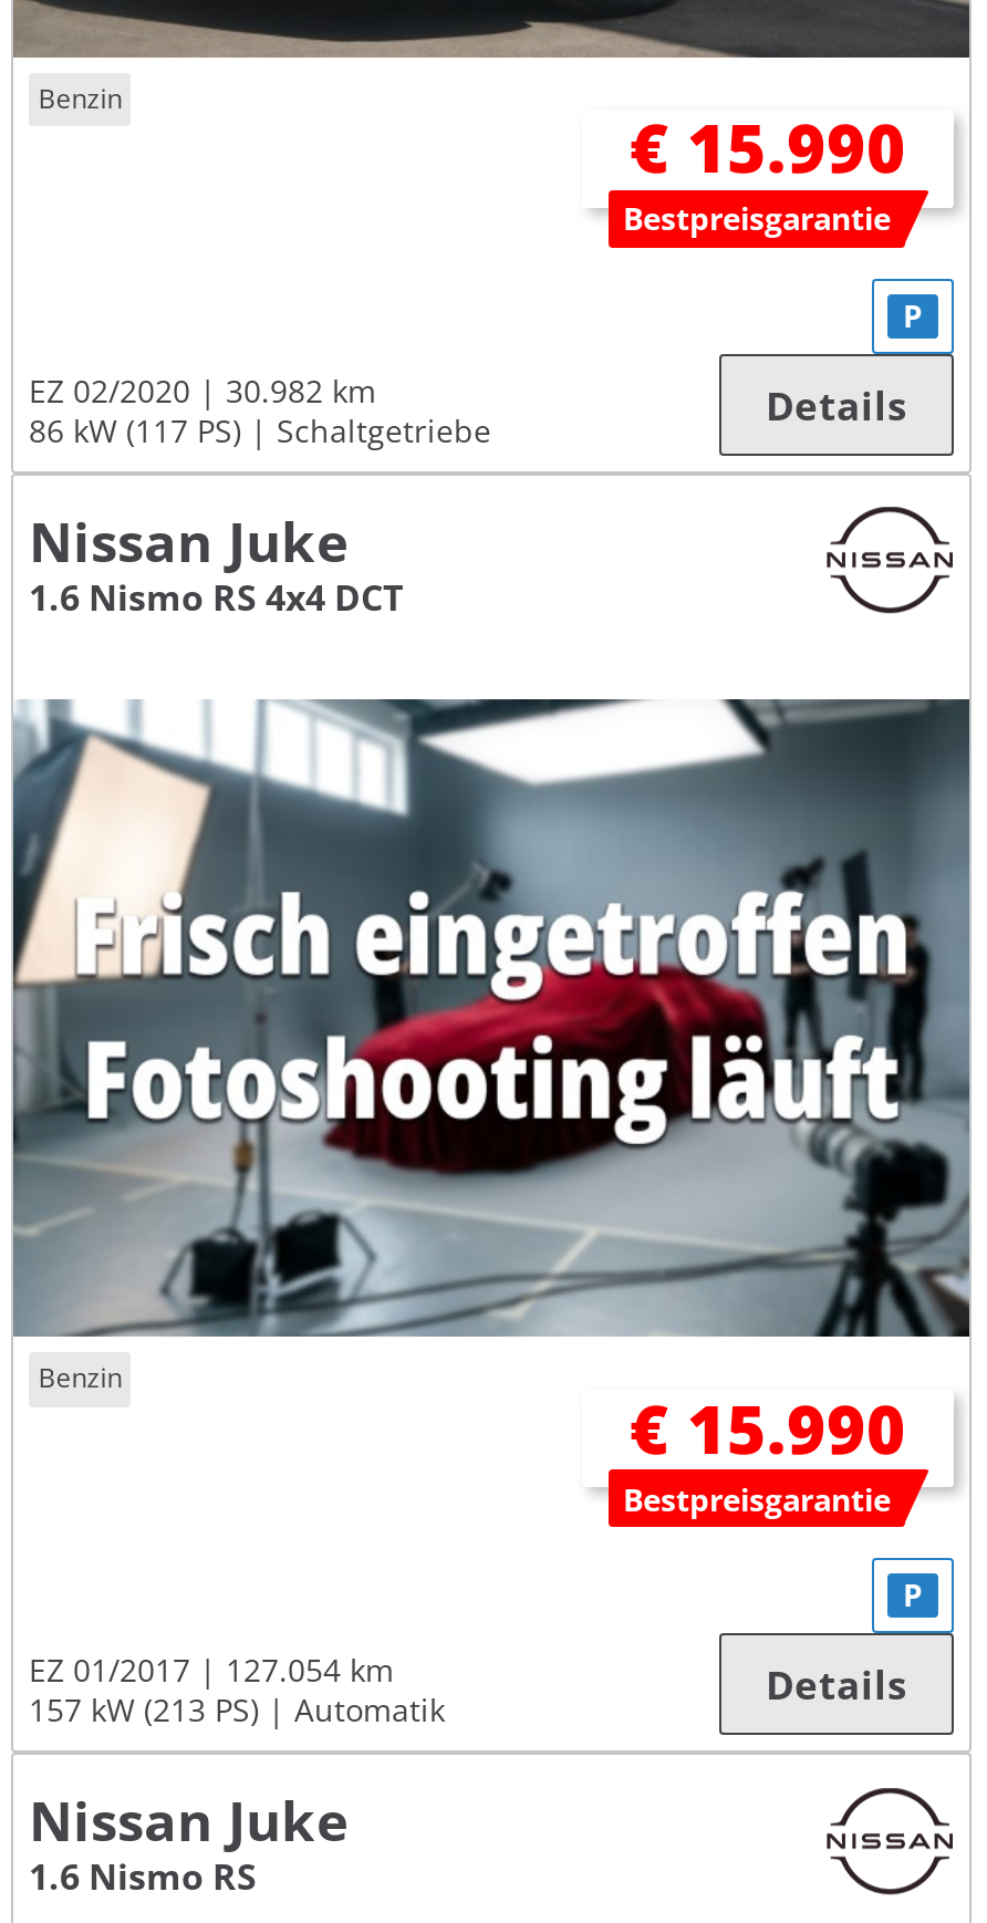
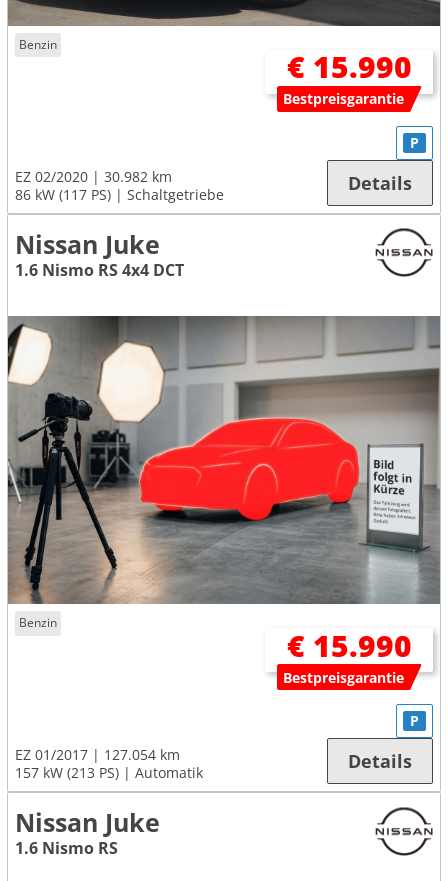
[11,697,969,1337] [image] -> [7,315,440,604] [image]

